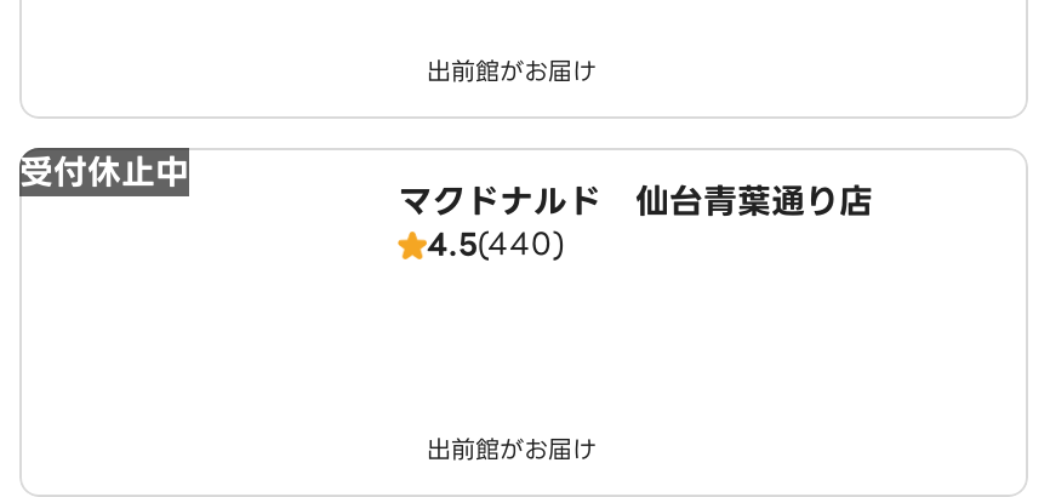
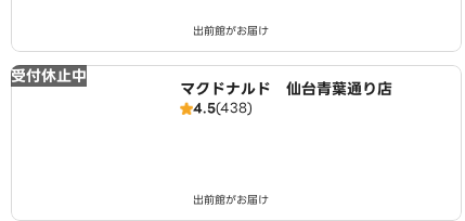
[427,221,565,267] 4.5(440) -> [193,97,253,118] 4.5(438)

